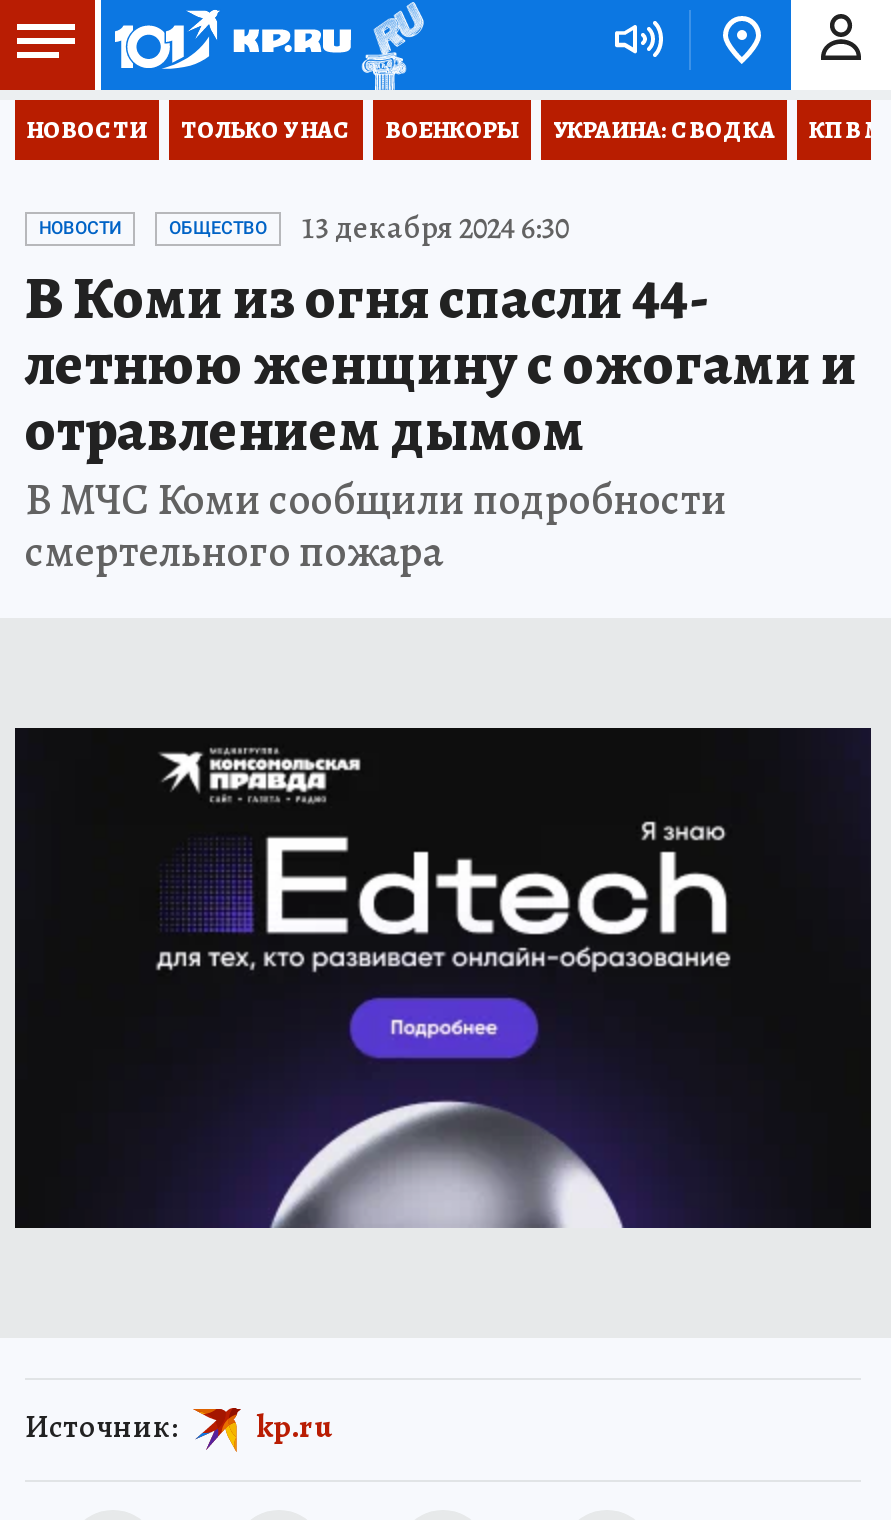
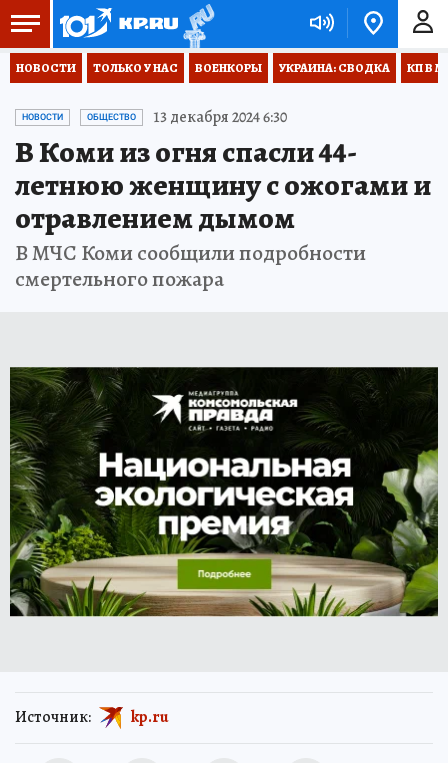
[13,728,873,1230] [image] -> [9,367,439,617] [image]

